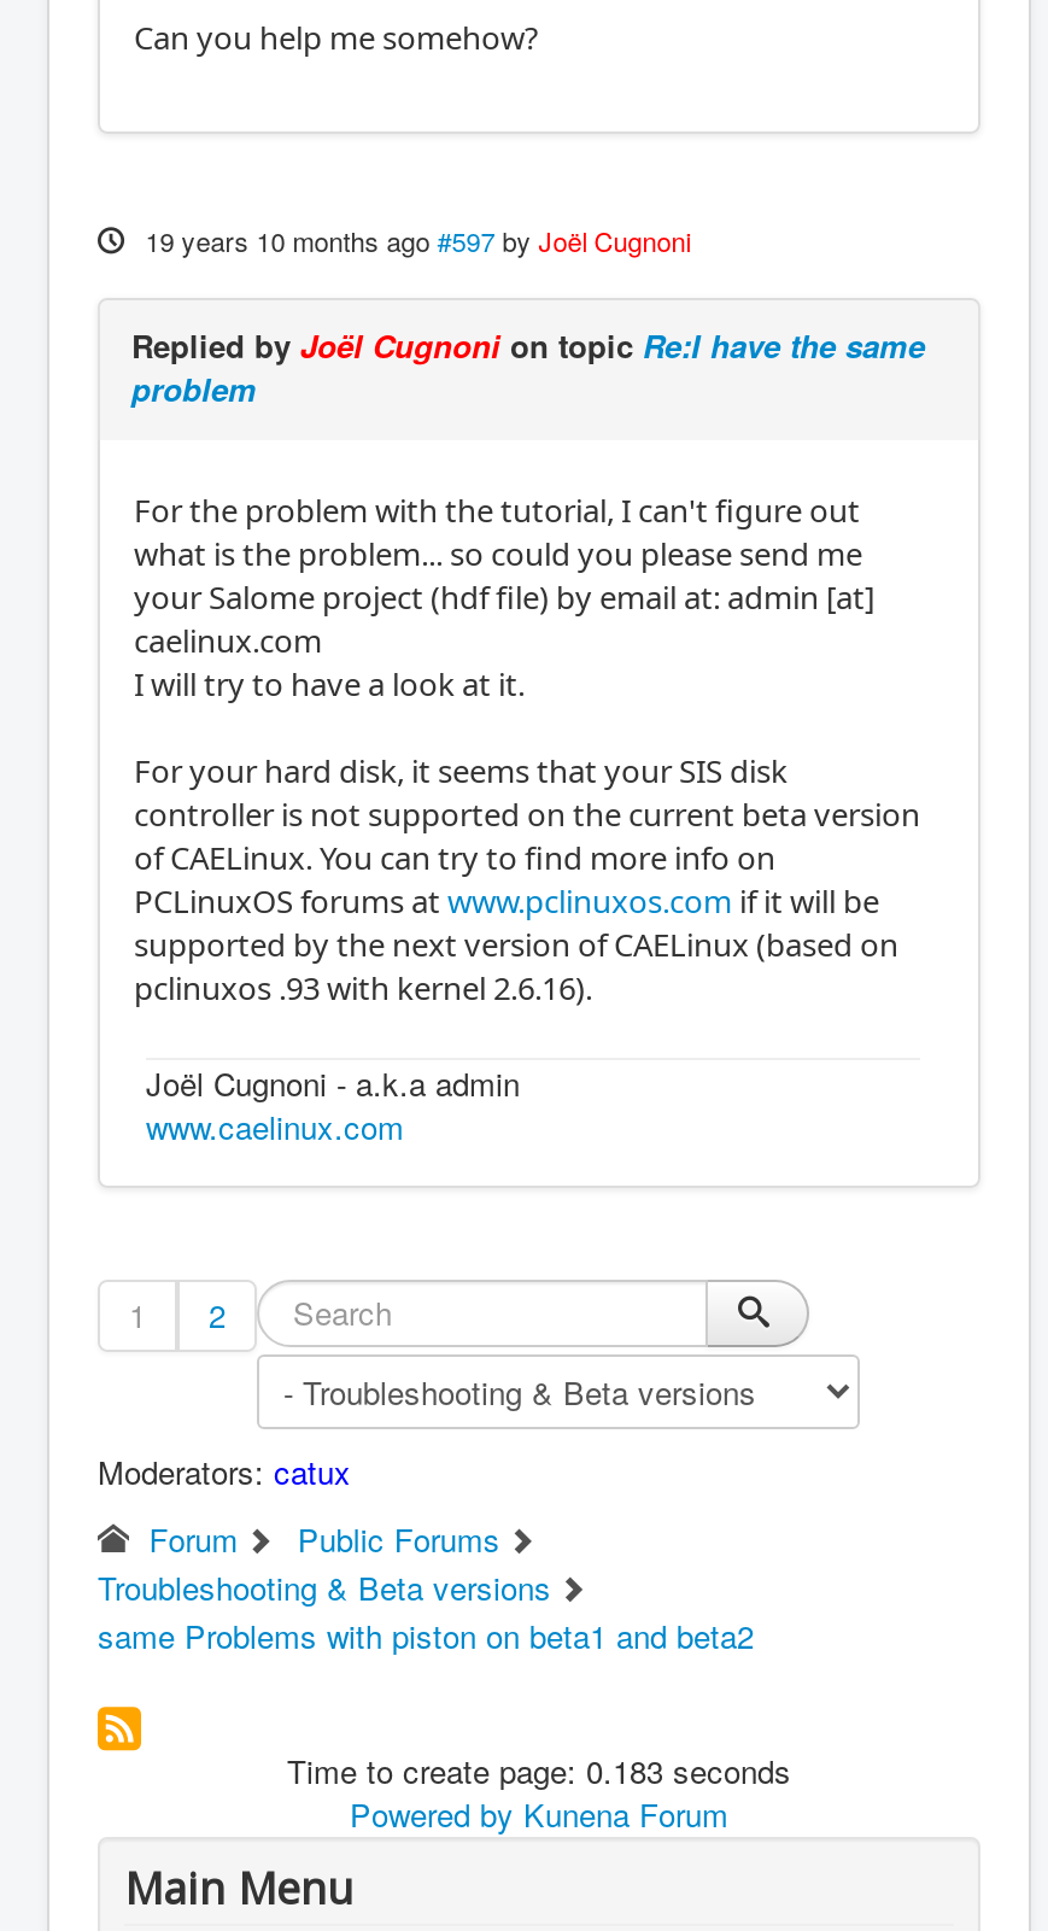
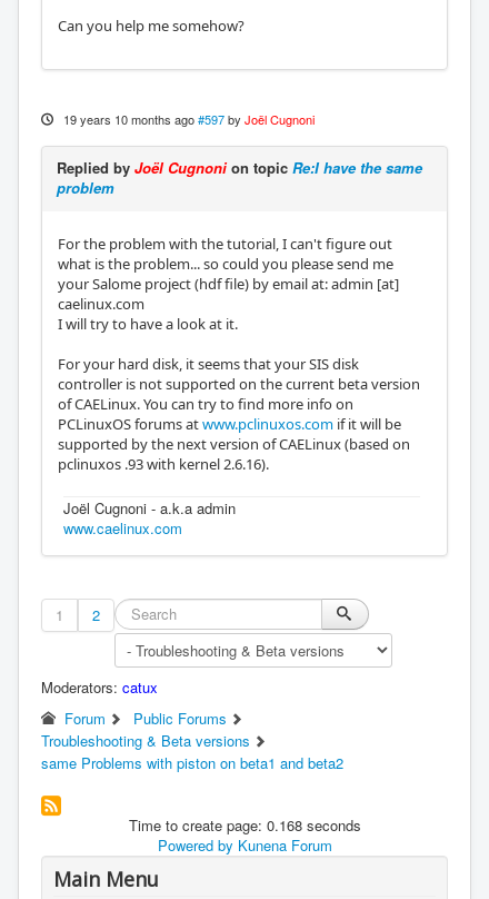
[287,1747,791,1793] Time to create page: 0.183 seconds -> [128,814,361,835] Time to create page: 0.168 seconds

